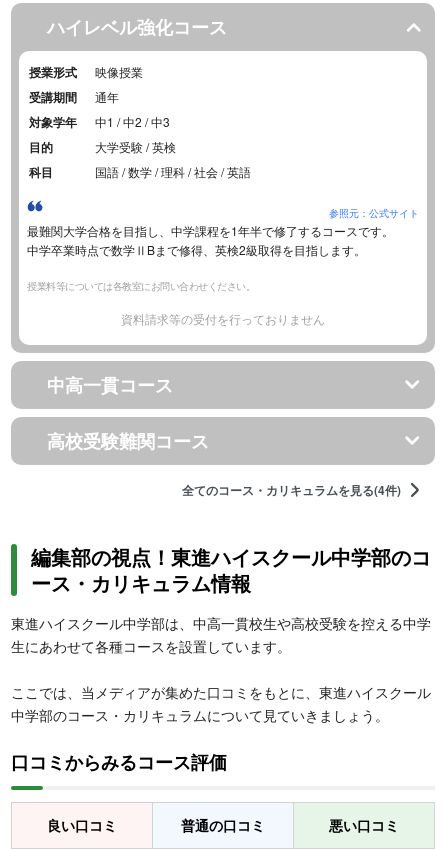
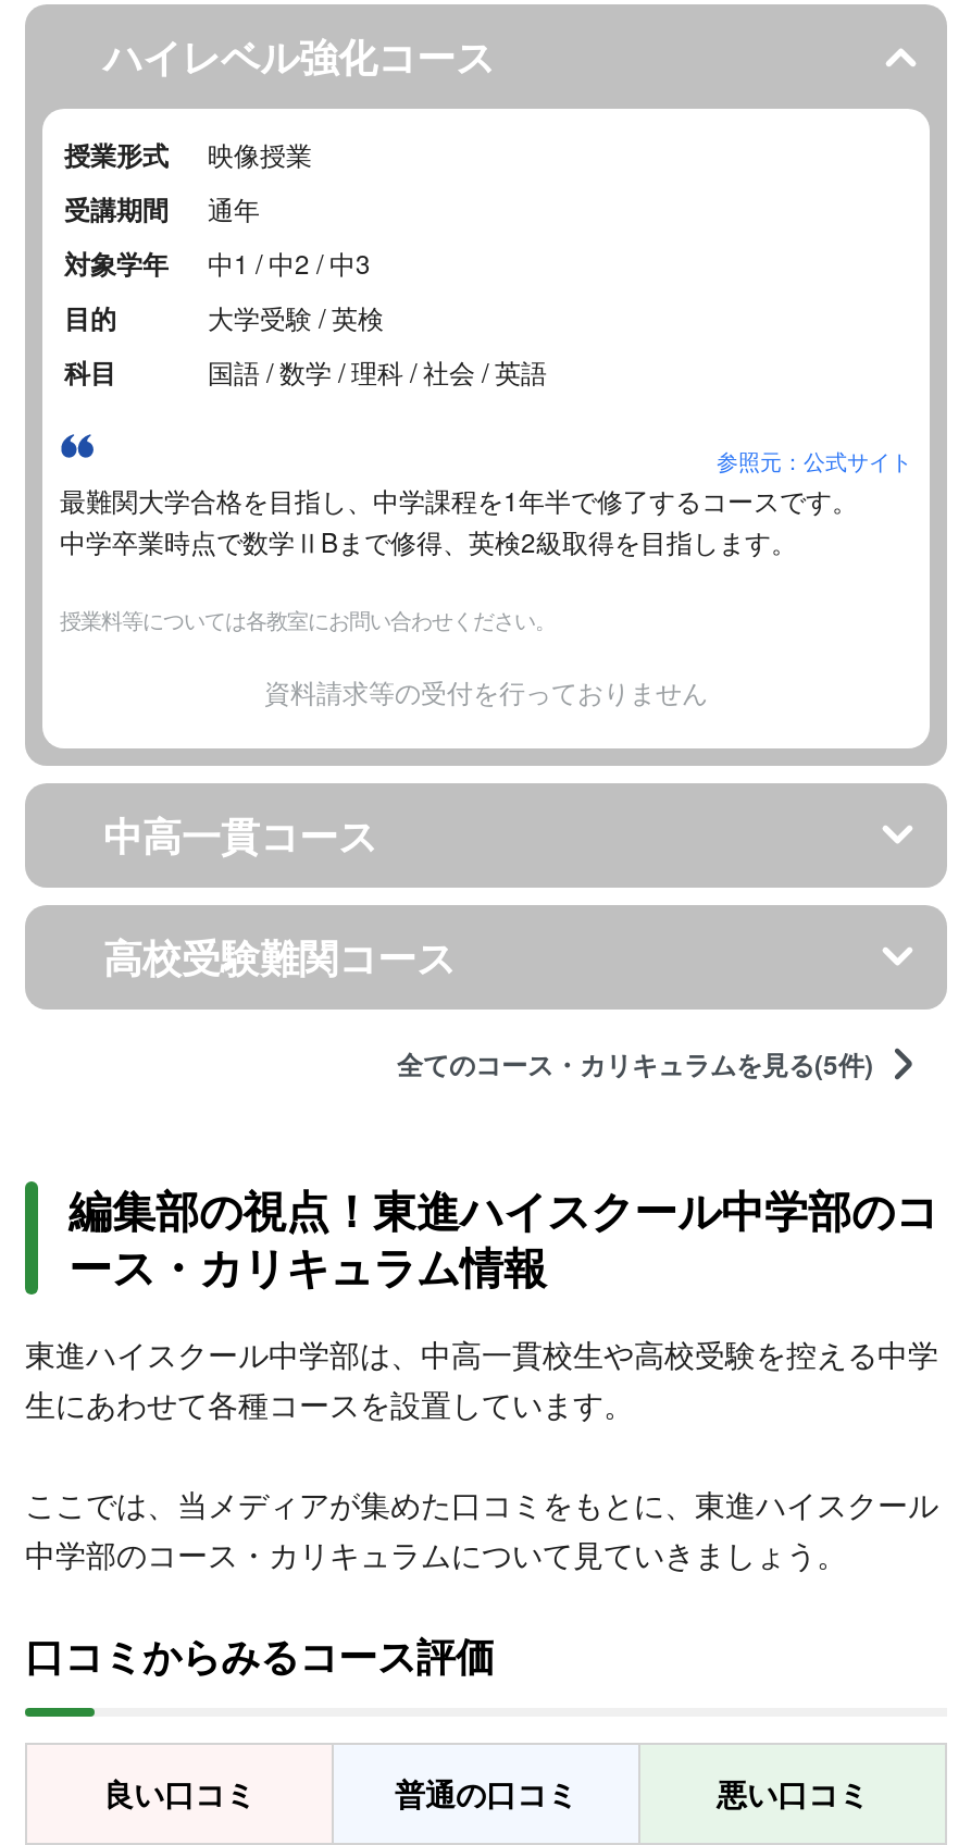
[182,481,401,499] 全てのコース・カリキュラムを見る(4件) -> [397,1044,873,1084] 全てのコース・カリキュラムを見る(5件)

